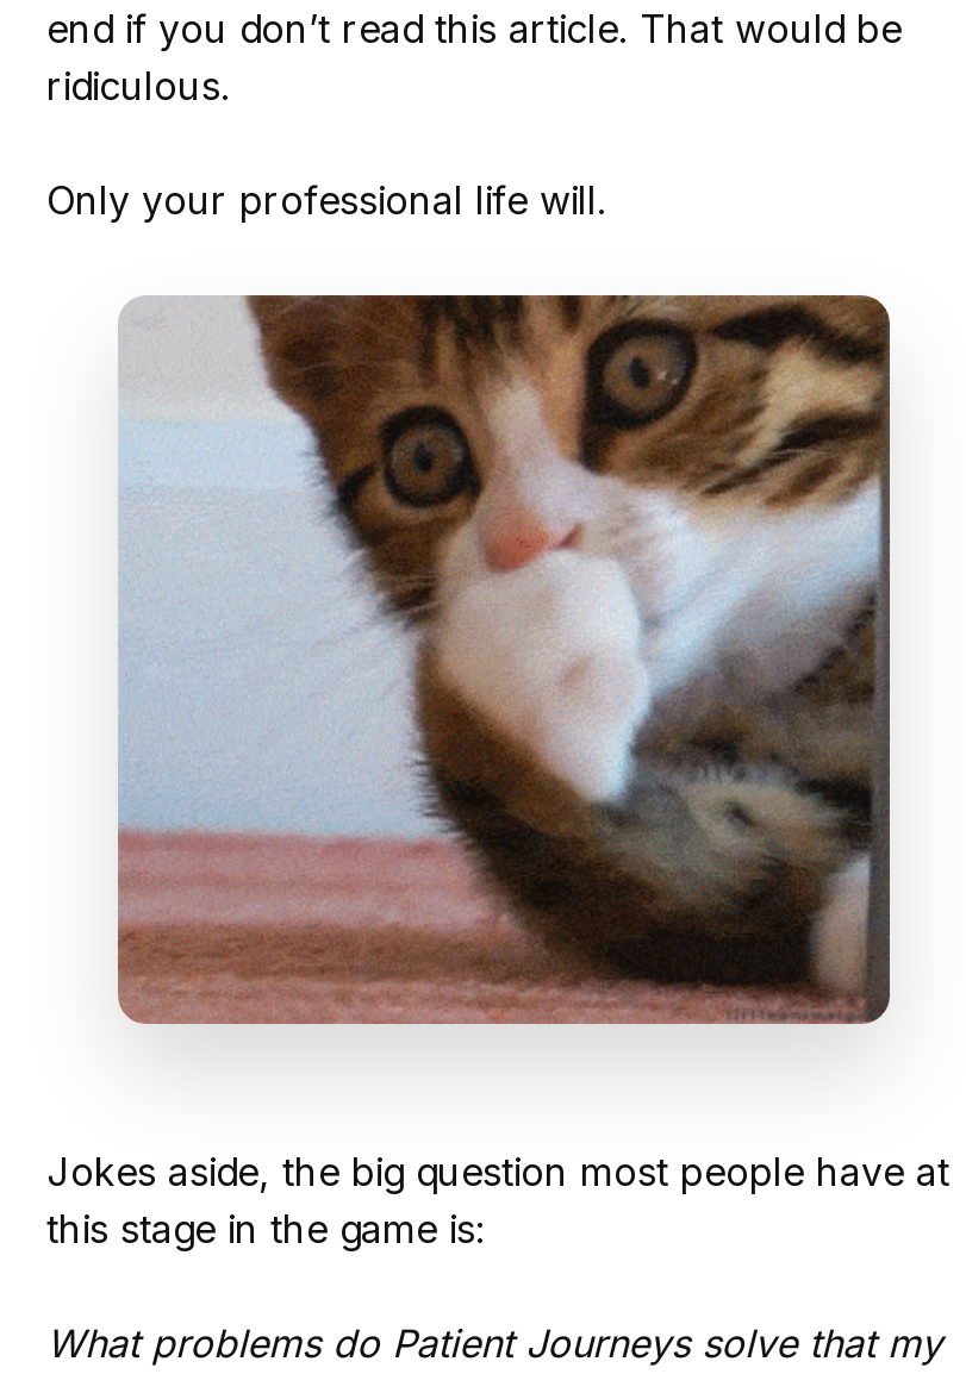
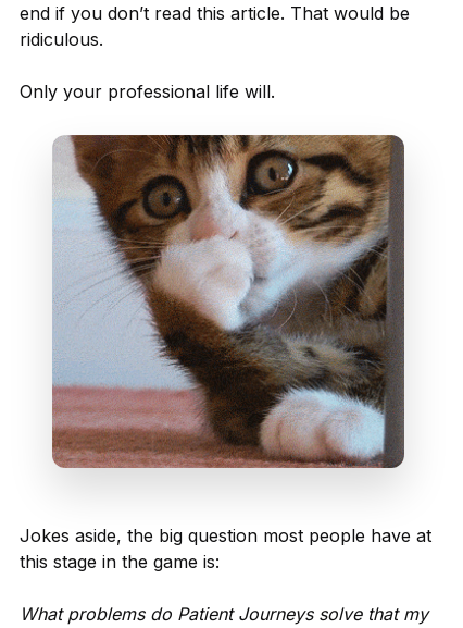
[120,295,887,1024] [image] -> [52,134,403,467] [image]

